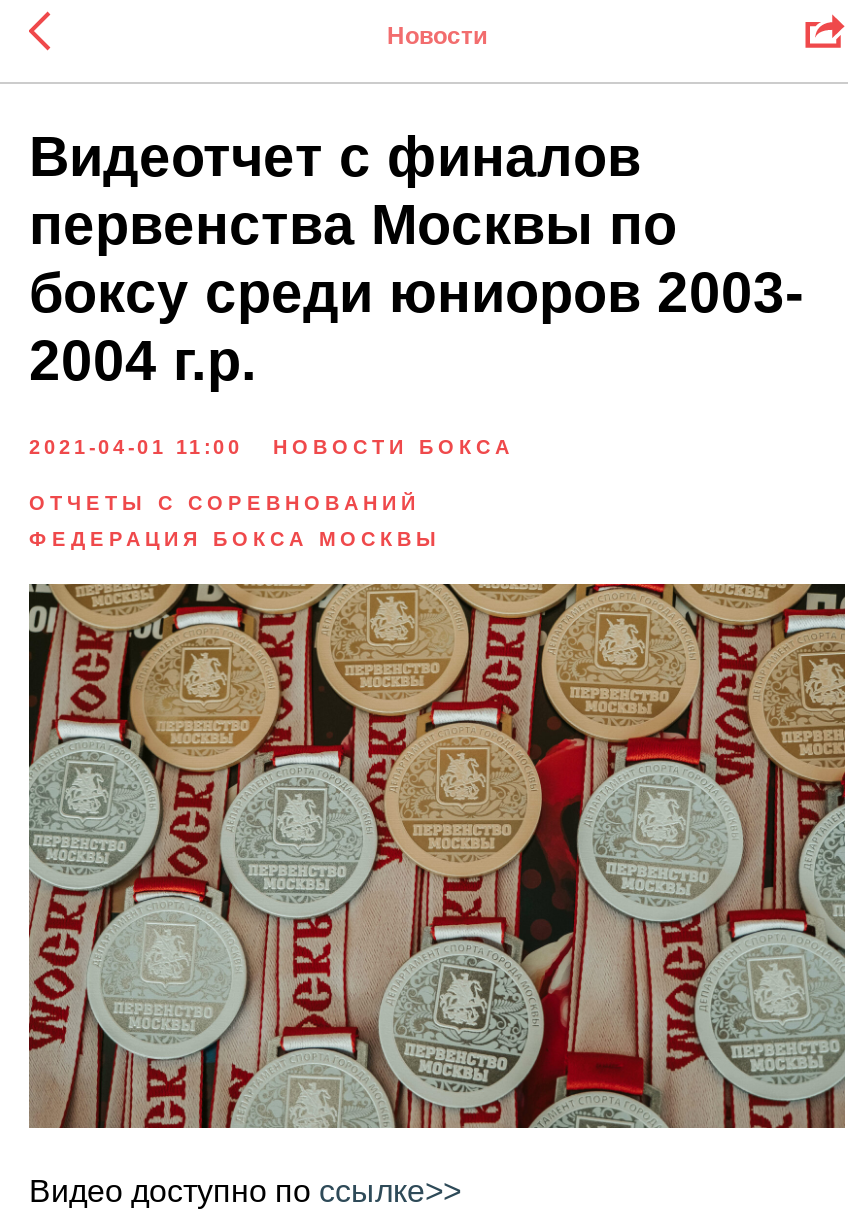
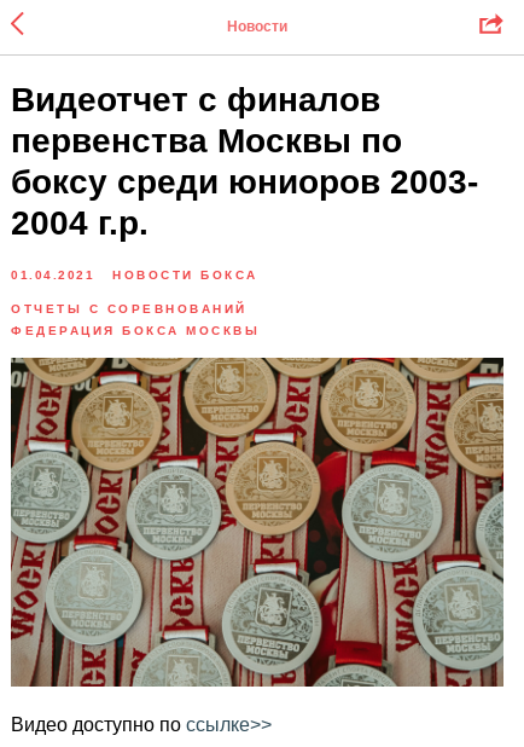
[29,436,514,458] 2021-04-01 11:00 НОВОСТИ БОКСА -> [11,268,258,282] 01.04.2021 НОВОСТИ БОКСА

